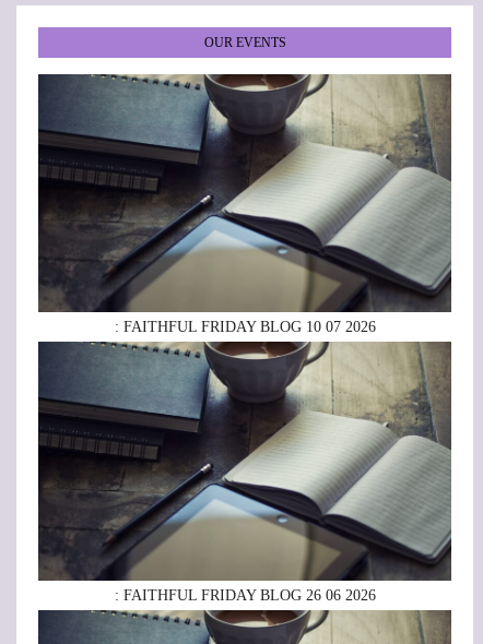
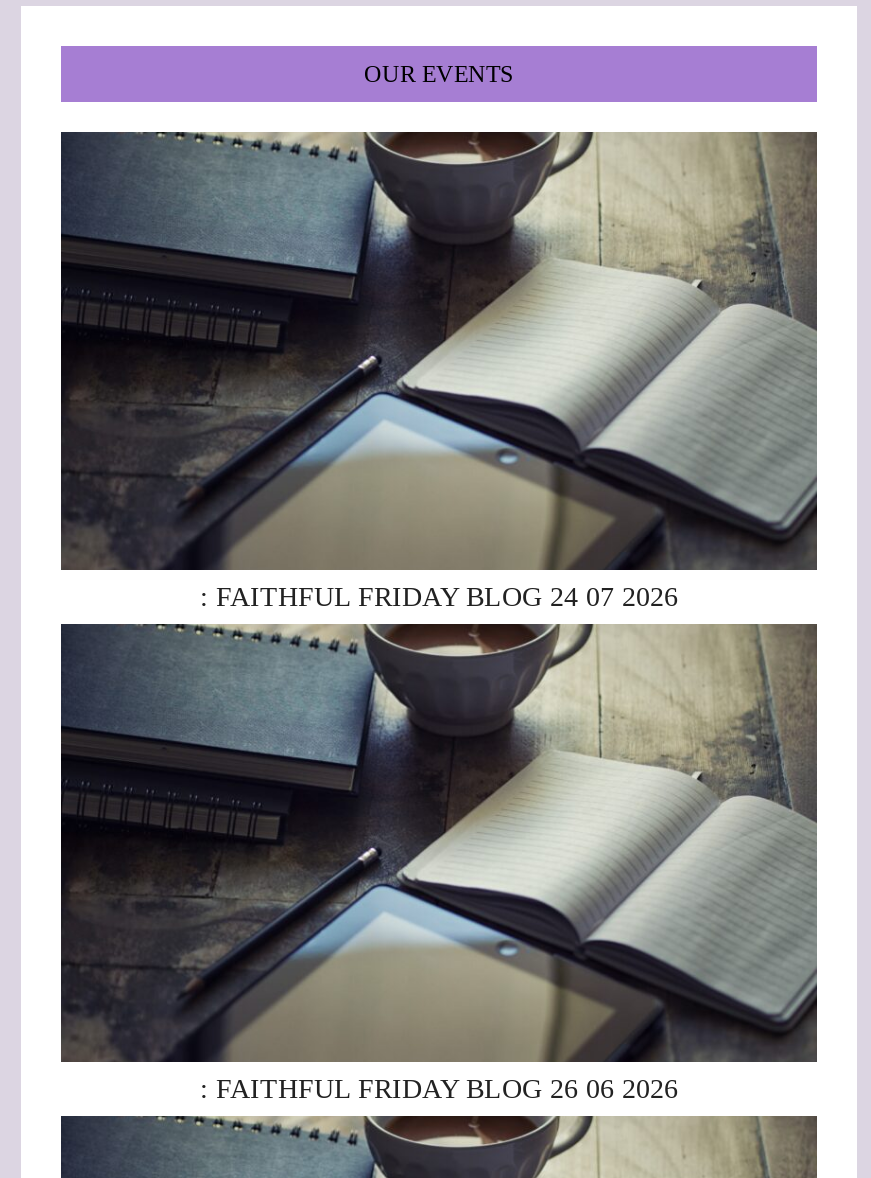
[114,319,375,335] : FAITHFUL FRIDAY BLOG 10 07 2026 -> [200,582,678,612] : FAITHFUL FRIDAY BLOG 24 07 2026

